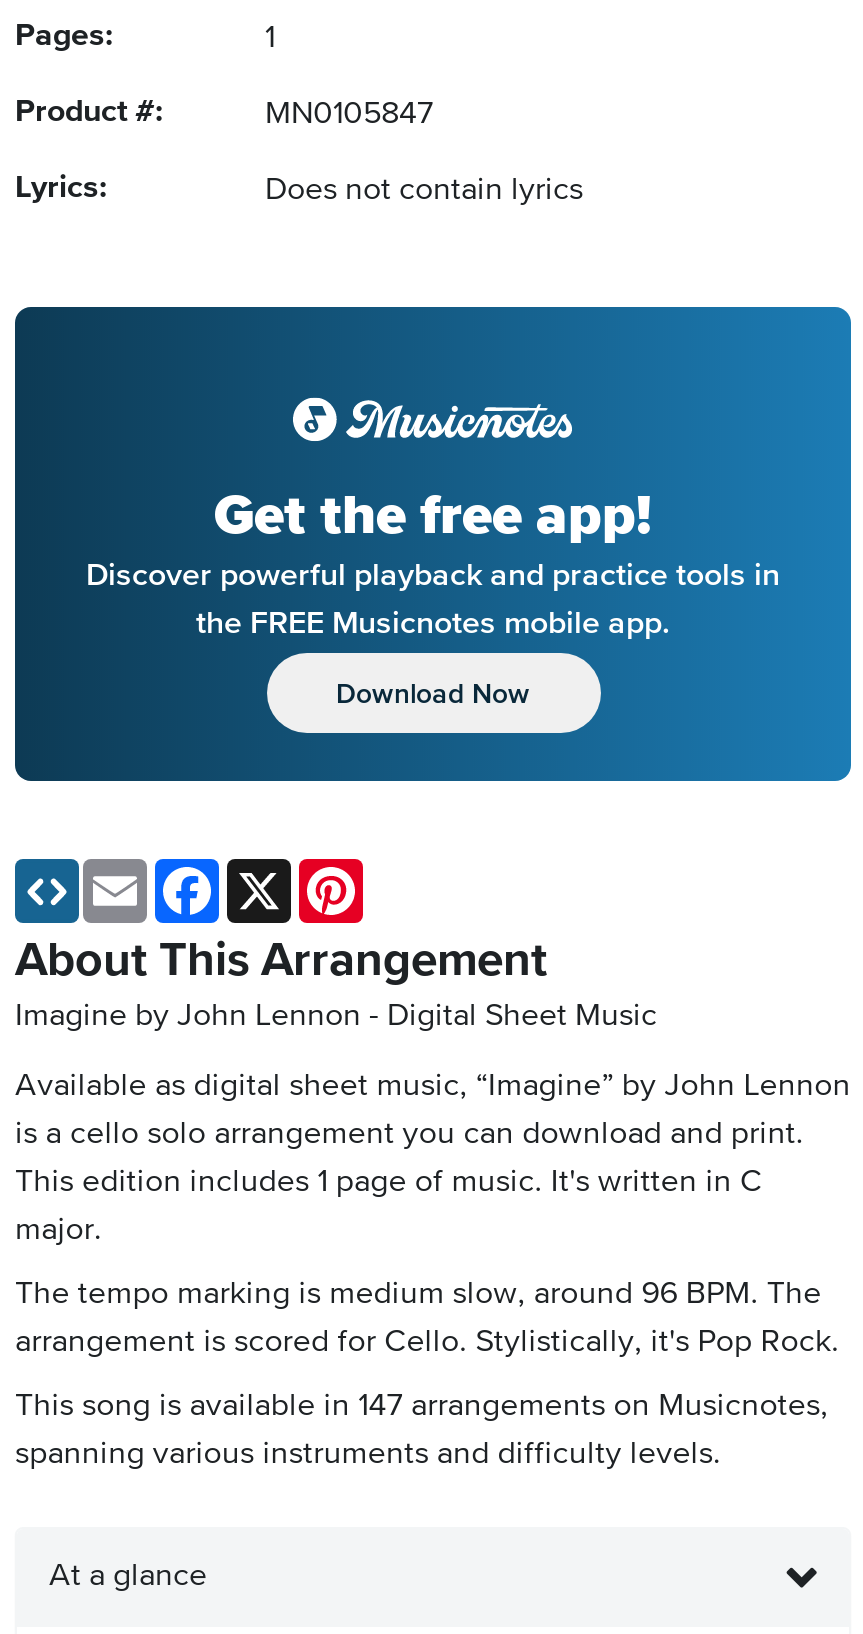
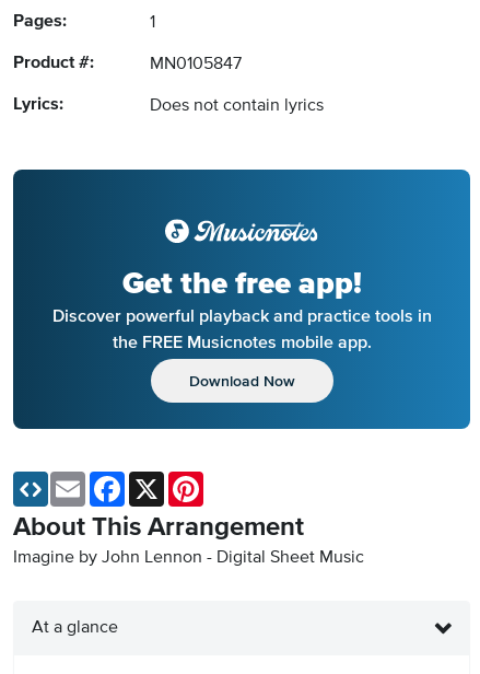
[15,1072,851,1472] Available as digital sheet music, “Imagine” by John Lennon | is a cello solo arrangement you can download and print. | This edition includes 1 page of music. It's written in C | major. | The tempo marking is medium slow, around 96 BPM. The | arrangement is scored for Cello. Stylistically, it's Pop Rock. | This song is available in 147 arrangements on Musicnotes, | spanning various instruments and difficulty levels. -> none

